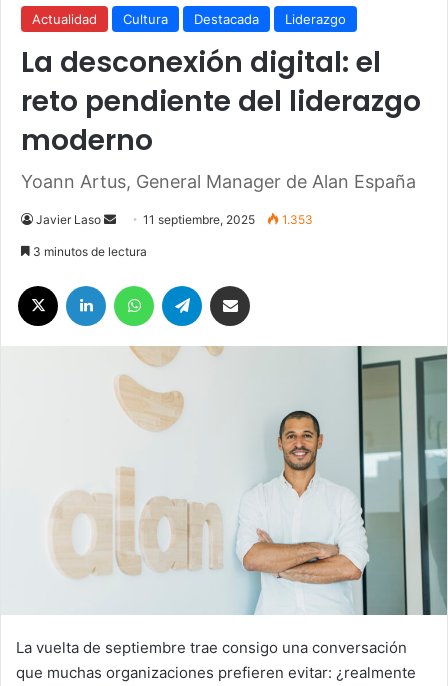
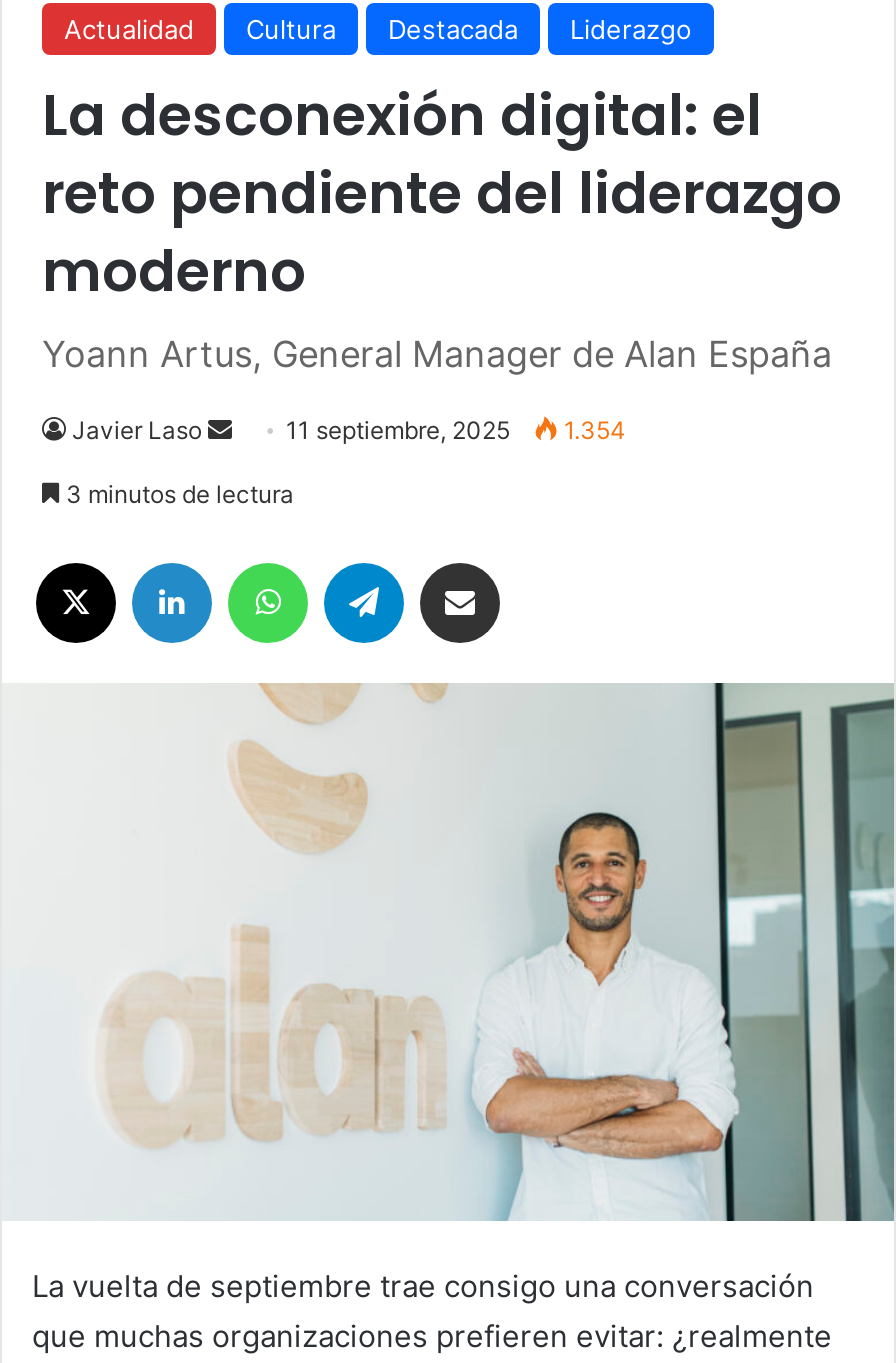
[279,212,313,227] 1.353 -> [558,415,626,445] 1.354

